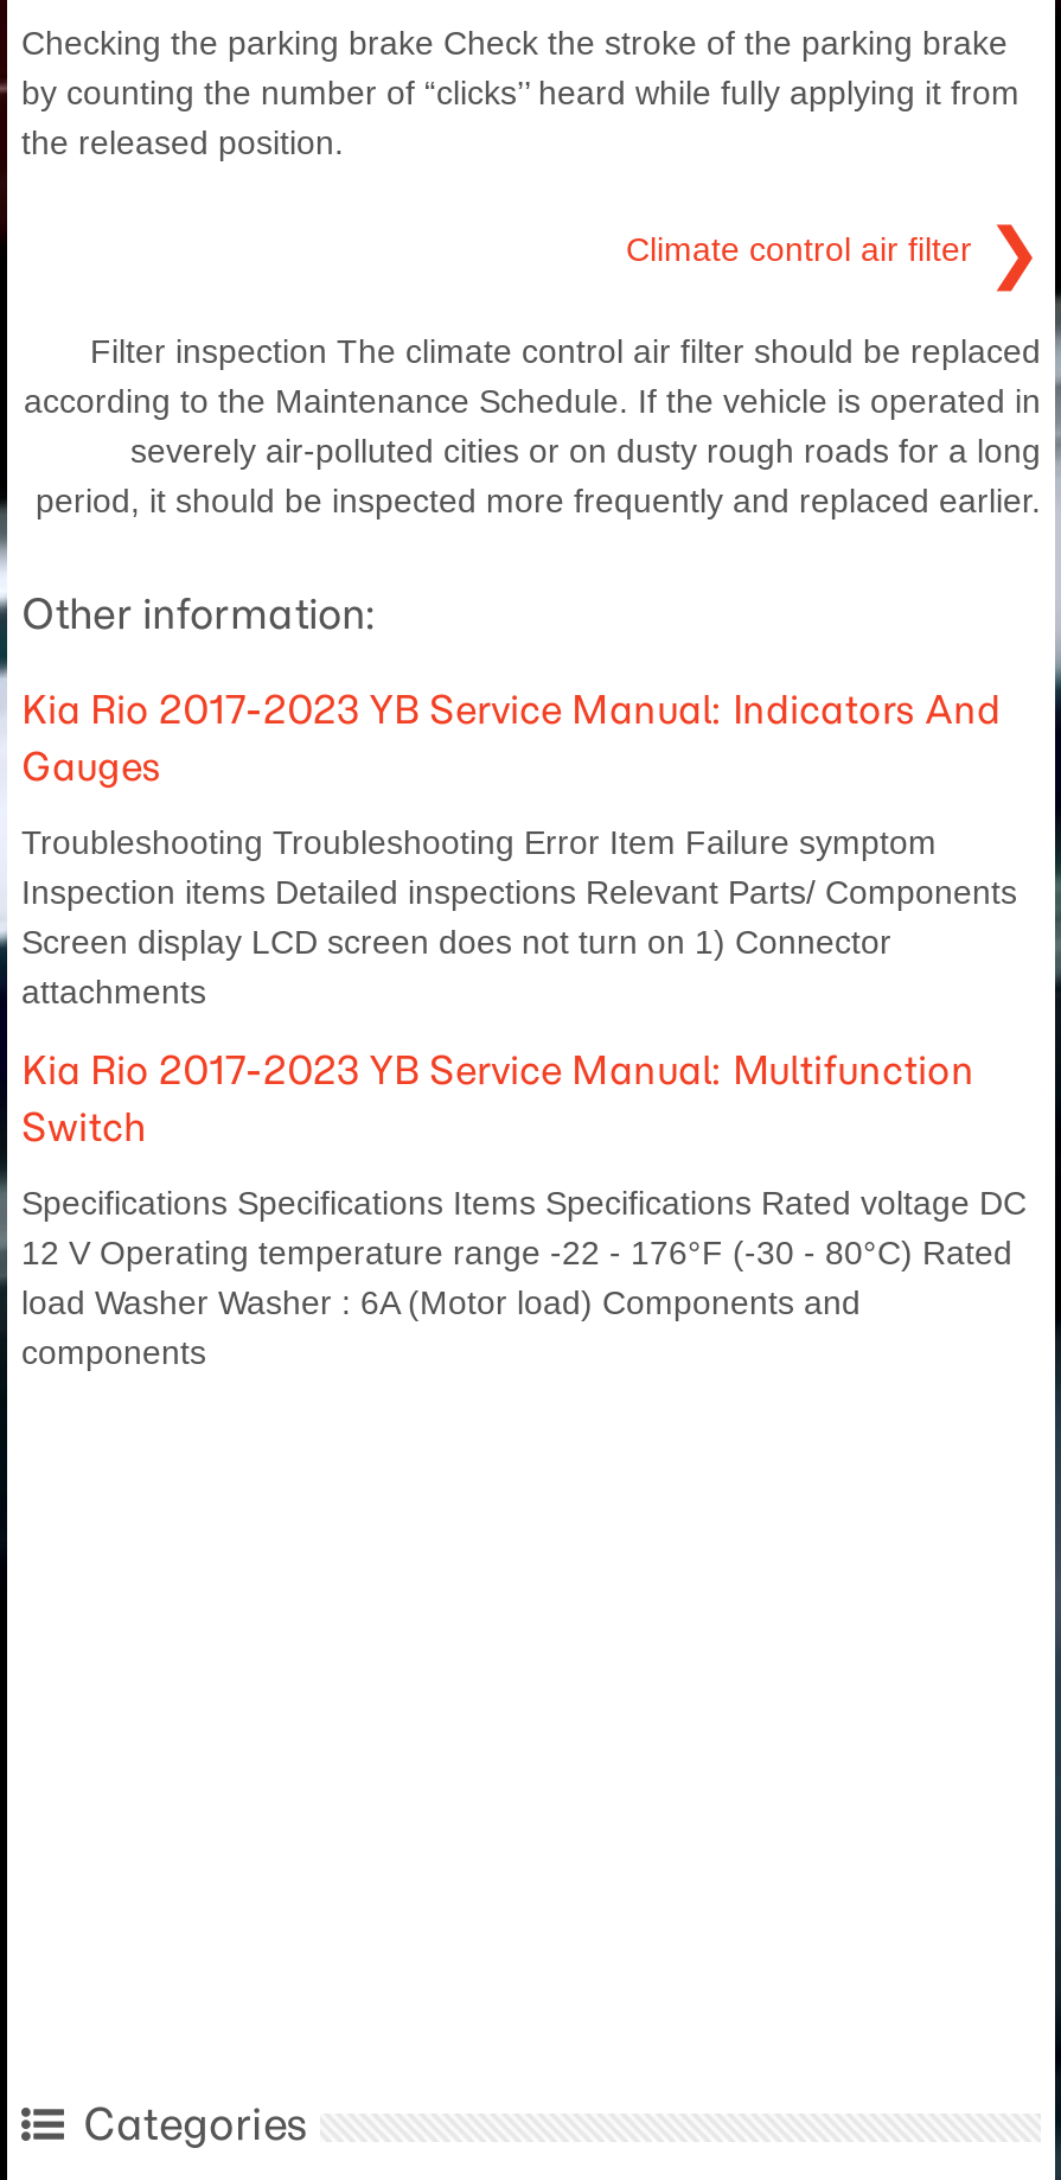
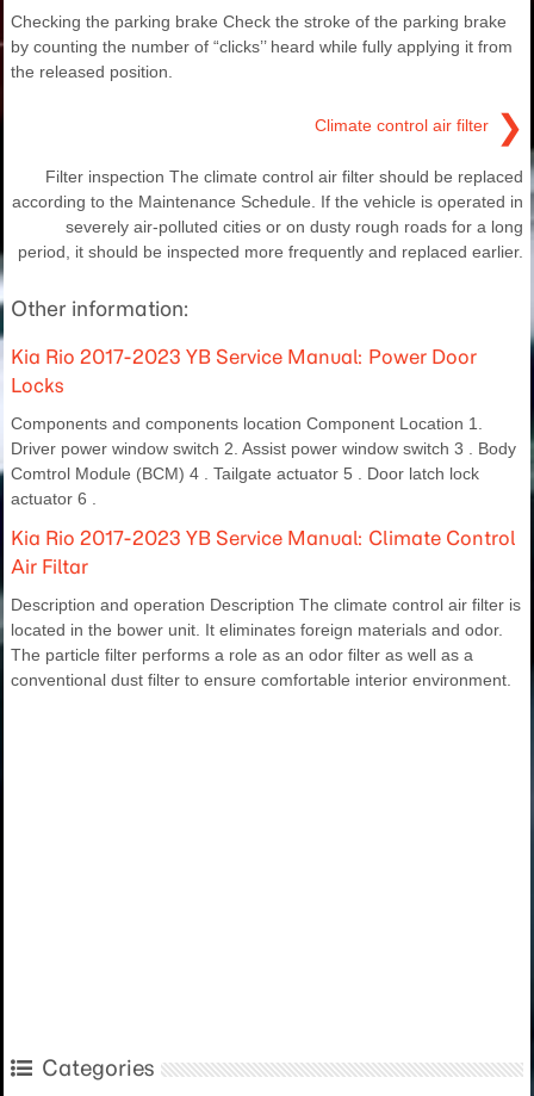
[21,684,1001,789] Kia Rio 2017-2023 YB Service Manual: Indicators And | Gauges -> [11,344,477,397] Kia Rio 2017-2023 YB Service Manual: Power Door | Locks
[21,822,1017,1009] Troubleshooting Troubleshooting Error Item Failure symptom | Inspection items Detailed inspections Relevant Parts/ Components | Screen display LCD screen does not turn on 1) Connector | attachments -> [11,413,516,507] Components and components location Component Location 1. | Driver power window switch 2. Assist power window switch 3 . Body | Comtrol Module (BCM) 4 . Tailgate actuator 5 . Door latch lock | actuator 6 .
[21,1045,974,1149] Kia Rio 2017-2023 YB Service Manual: Multifunction | Switch -> [11,525,516,578] Kia Rio 2017-2023 YB Service Manual: Climate Control | Air Filtar
[21,1183,1027,1370] Specifications Specifications Items Specifications Rated voltage DC | 12 V Operating temperature range -22 - 176°F (-30 - 80°C) Rated | load Washer Washer : 6A (Motor load) Components and | components -> [11,595,521,689] Description and operation Description The climate control air filter is | located in the bower unit. It eliminates foreign materials and odor. | The particle filter performs a role as an odor filter as well as a | conventional dust filter to ensure comfortable interior environment.

